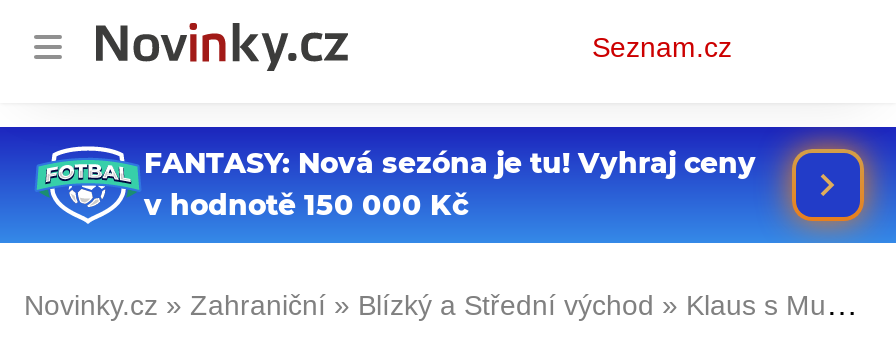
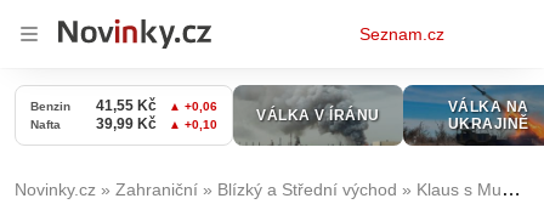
[6,125,890,245] [image] -> [4,83,540,152] [image]

